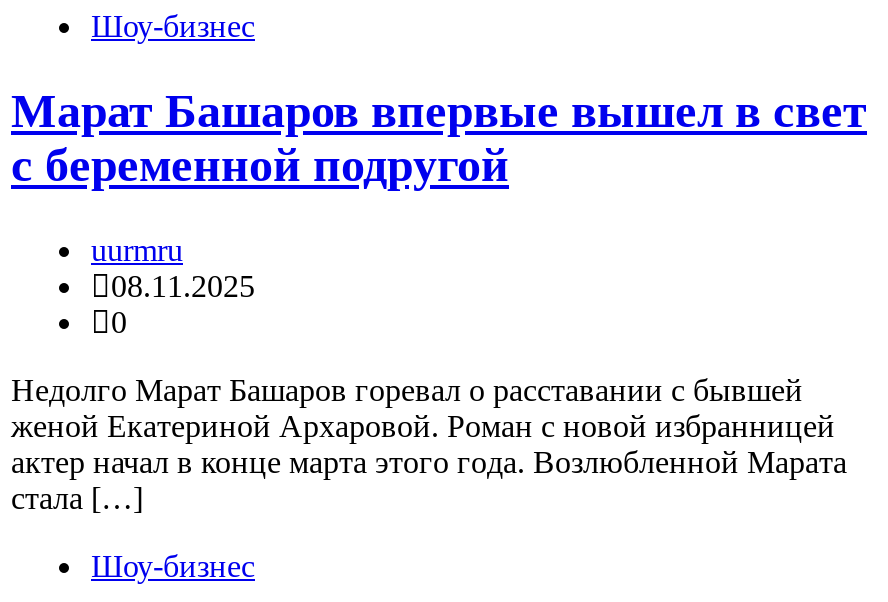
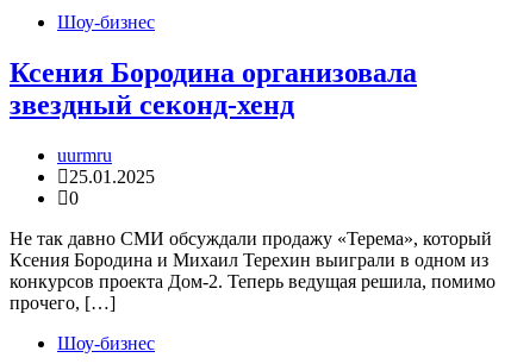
[11,86,867,192] Марат Башаров впервые вышел в свет | с беременной подругой -> [10,57,417,121] Ксения Бородина организовала | звездный секонд-хенд
[111,269,255,303] 08.11.2025 -> [69,167,155,187] 25.01.2025
[11,373,847,515] Недолго Марат Башаров горевал о расставании с бывшей | женой Екатериной Архаровой. Роман с новой избранницей | актер начал в конце марта этого года. Возлюбленной Марата | стала […] -> [10,229,496,313] Не так давно СМИ обсуждали продажу «Терема», который | Ксения Бородина и Михаил Терехин выиграли в одном из | конкурсов проекта Дом-2. Теперь ведущая решила, помимо | прочего, […]

